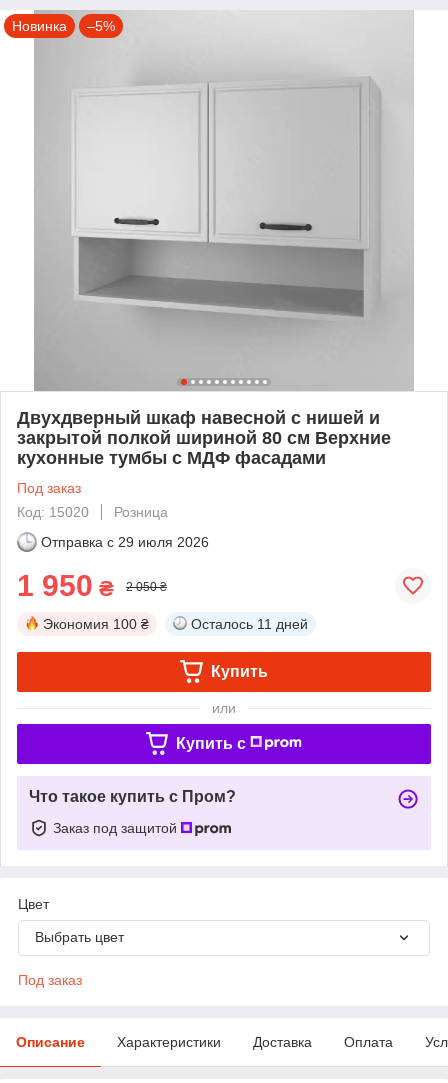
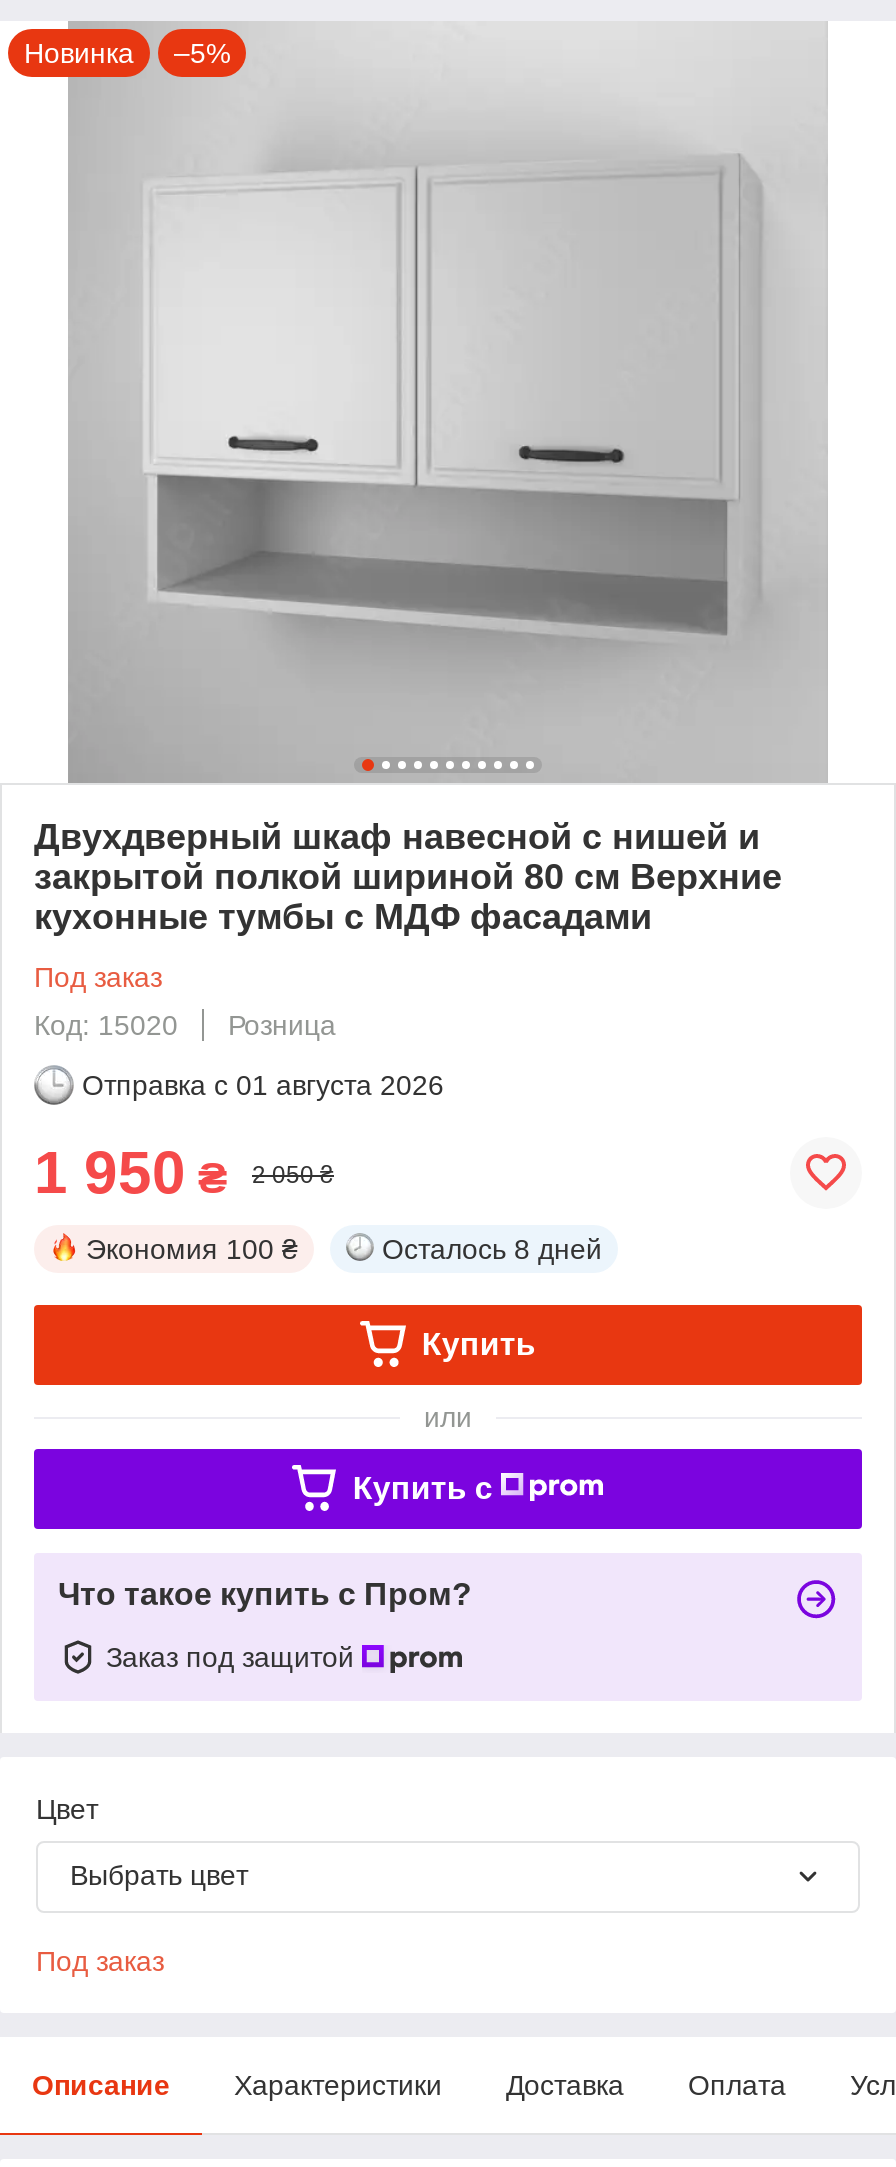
[41,534,209,550] Отправка с 29 июля 2026 -> [82,1069,444,1101] Отправка с 01 августа 2026
[191,616,308,632] Осталось 11 дней -> [382,1233,602,1265] Осталось 8 дней

